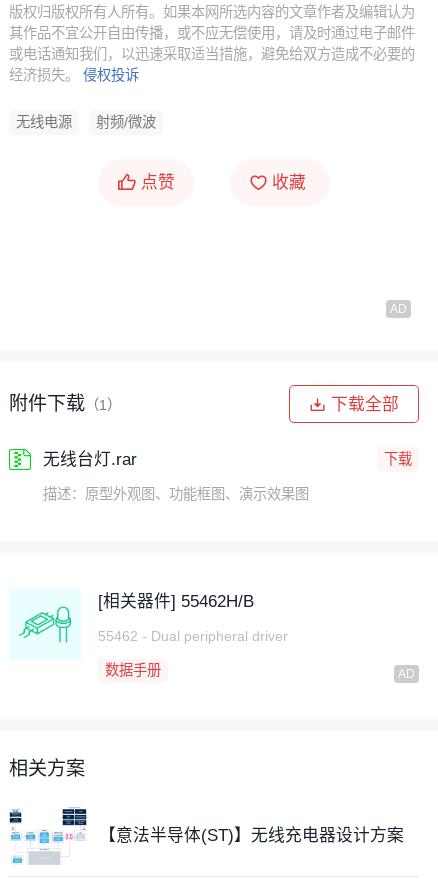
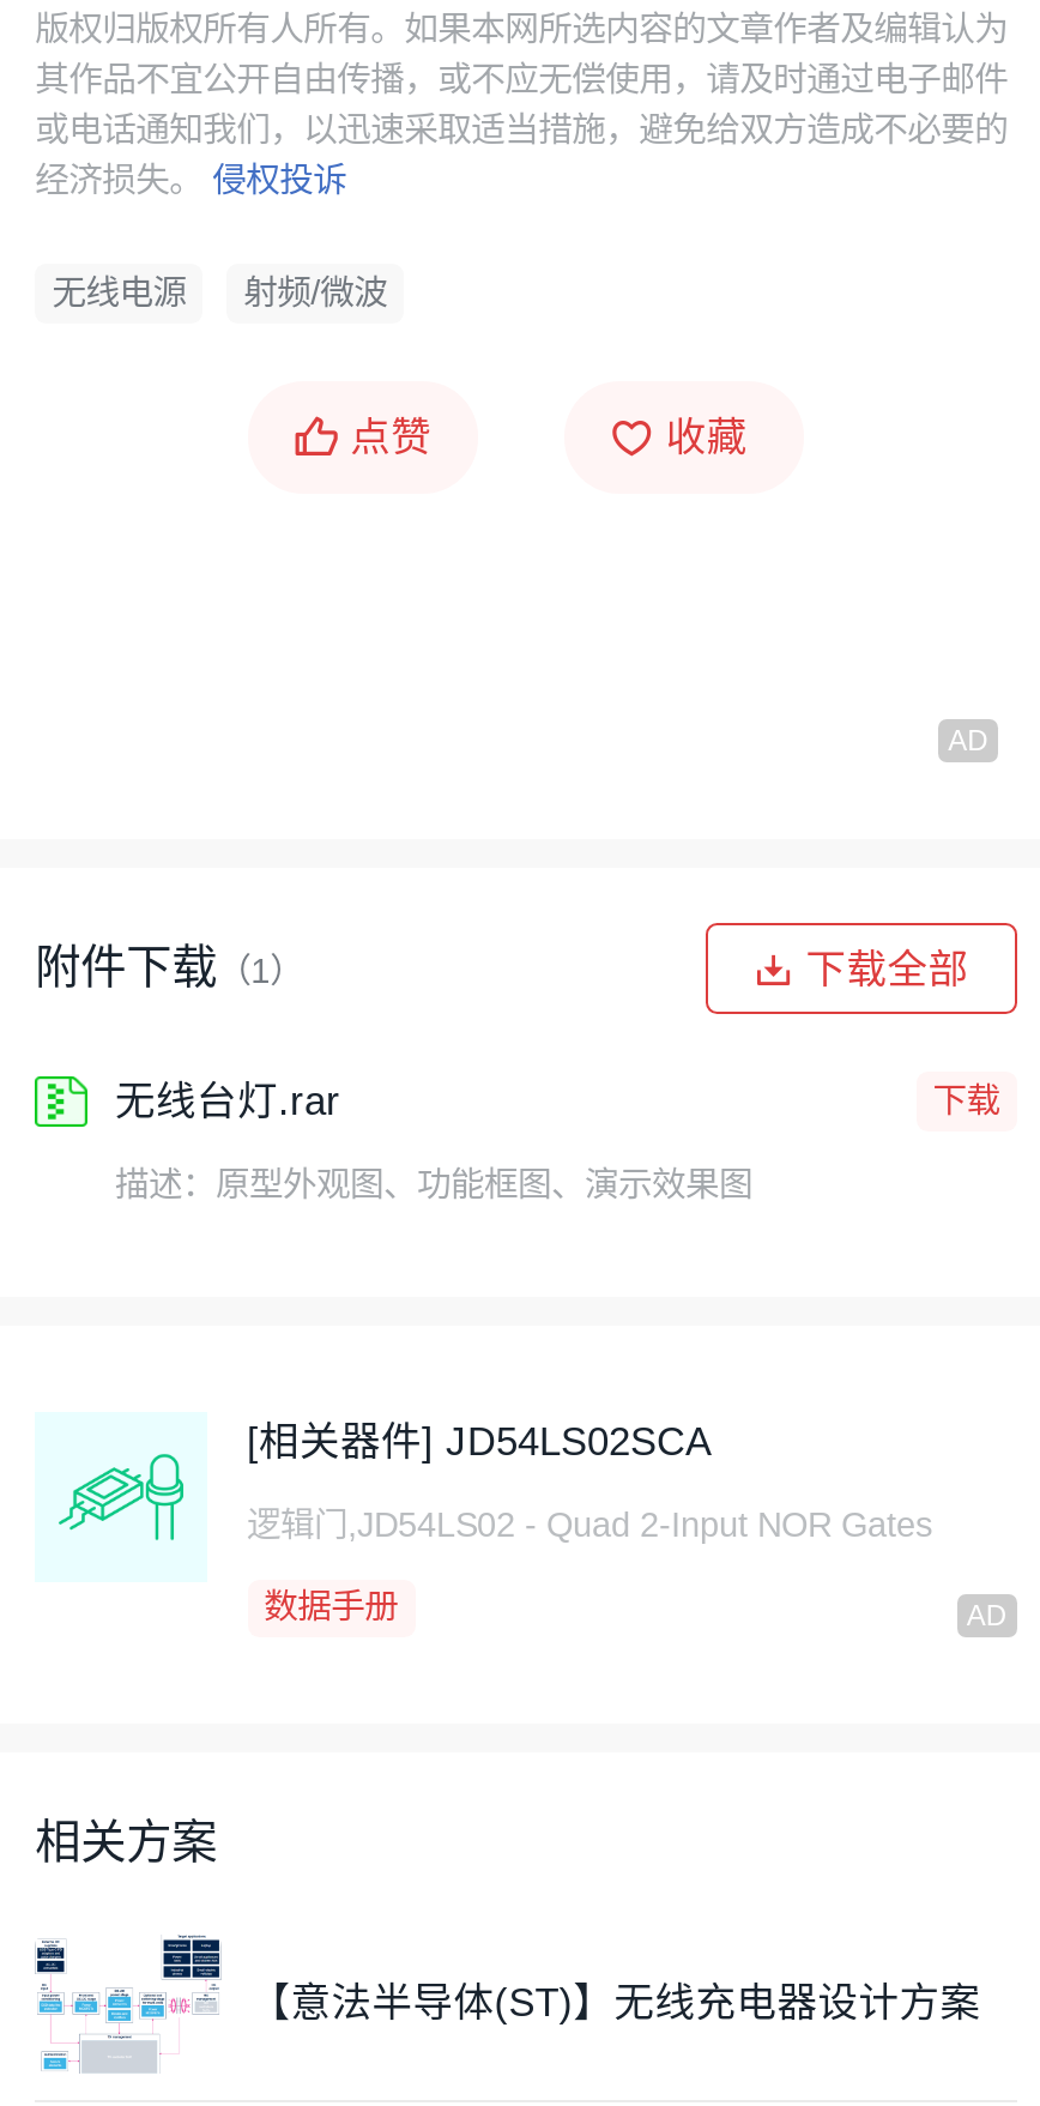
[97,592,253,611] [相关器件] 55462H/B -> [247,1418,712,1464] [相关器件] JD54LS02SCA
[97,628,287,644] 55462 - Dual peripheral driver -> [247,1505,932,1543] 逻辑门,JD54LS02 - Quad 2-Input NOR Gates

